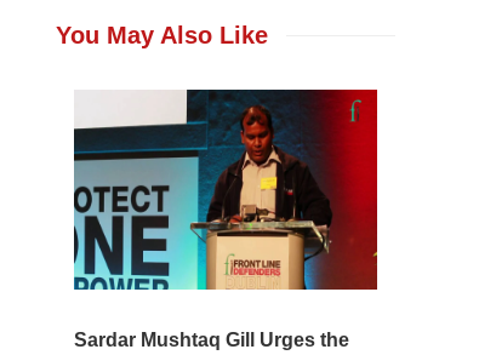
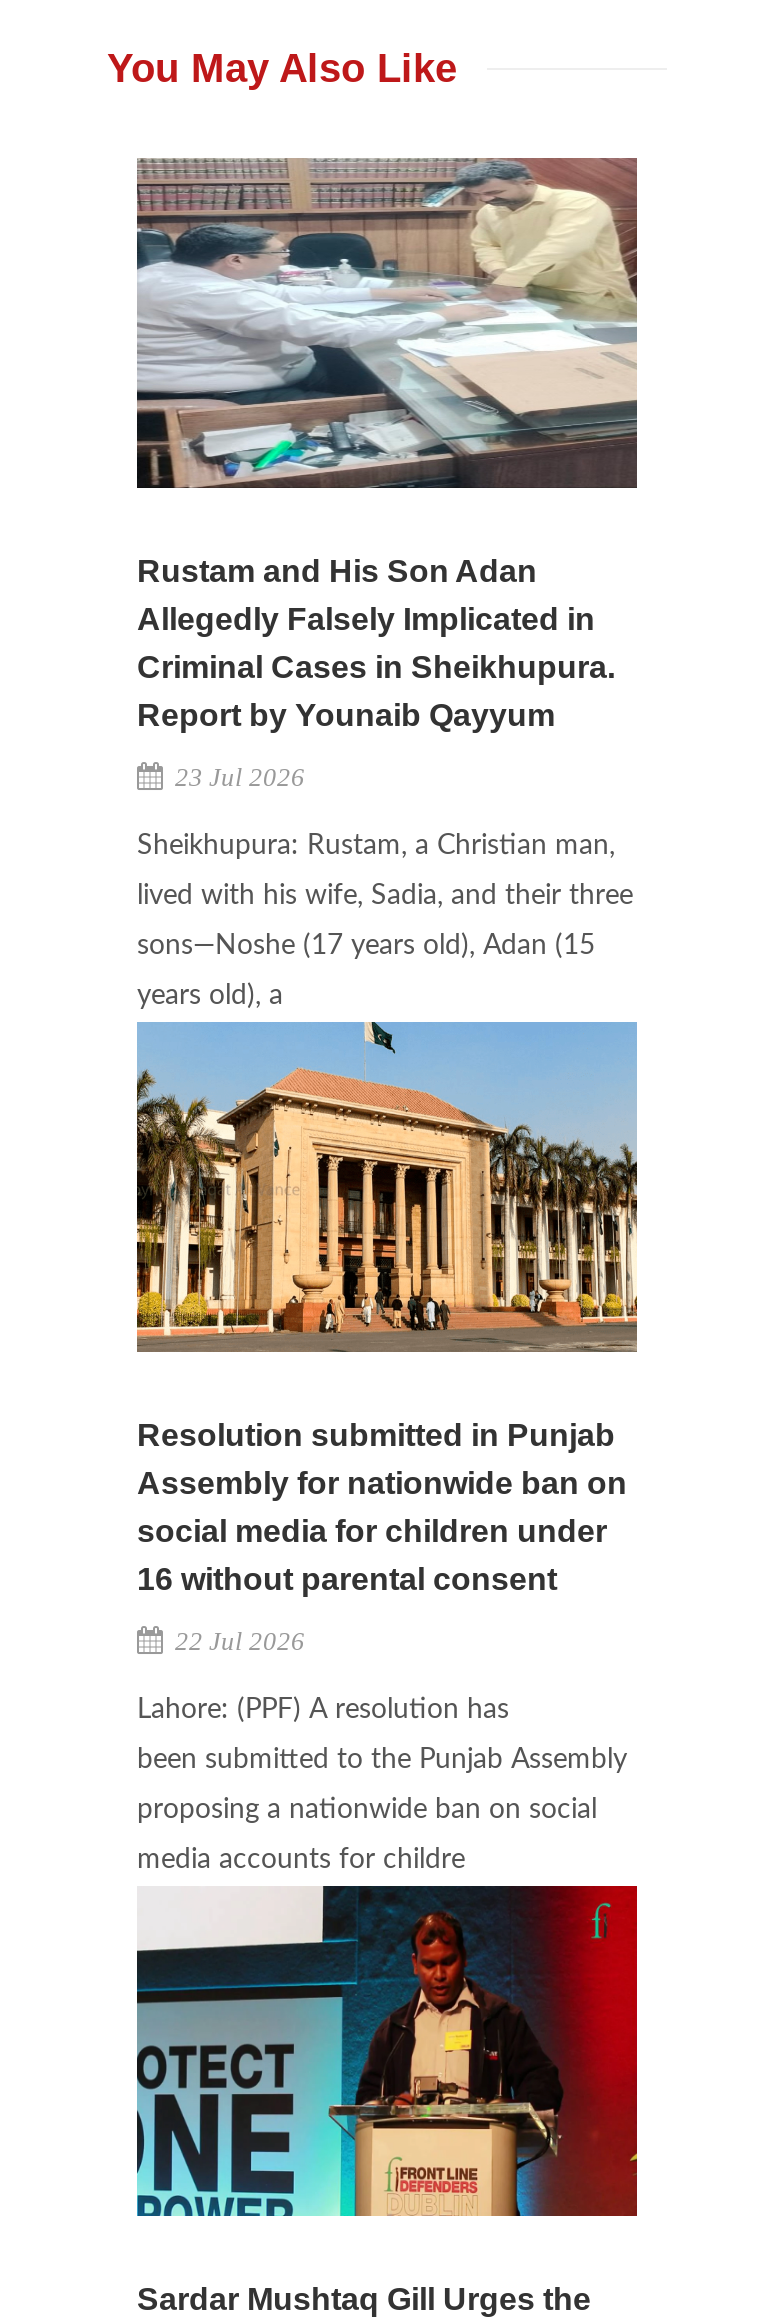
none -> [135,156,639,1010] [image] | Rustam and His Son Adan | Allegedly Falsely Implicated in | Criminal Cases in Sheikhupura. | Report by Younaib Qayyum | 23 Jul 2026 | Sheikhupura: Rustam, a Christian man, | lived with his wife, Sadia, and their three | sons—Noshe (17 years old), Adan (15 | years old), a
none -> [135,1020,639,1874] [image] | Resolution submitted in Punjab | Assembly for nationwide ban on | social media for children under | 16 without parental consent | 22 Jul 2026 | Lahore: (PPF) A resolution has | been submitted to the Punjab Assembly | proposing a nationwide ban on social | media accounts for childre

